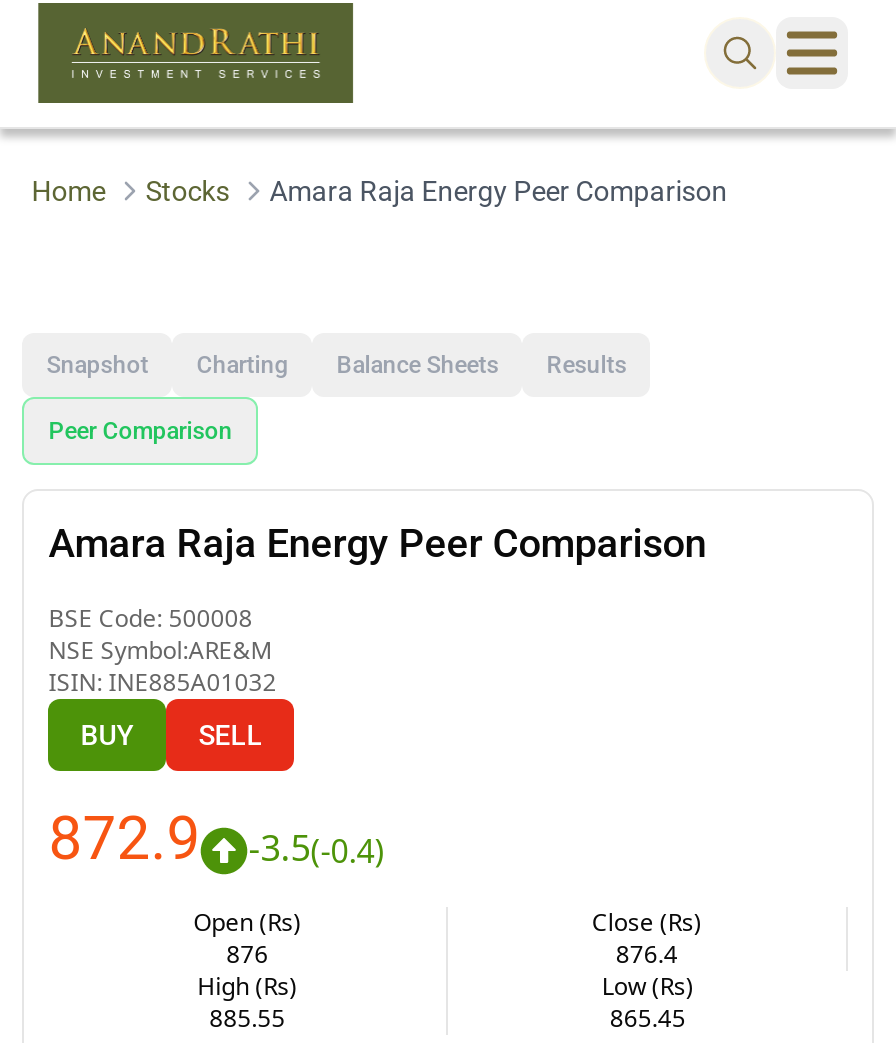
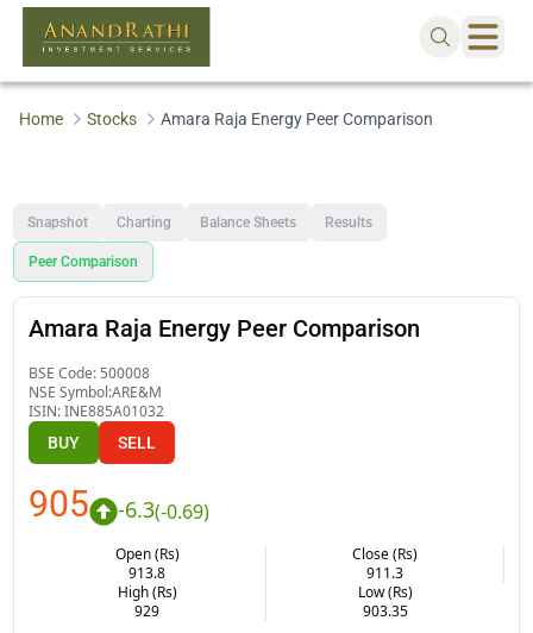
[48,803,200,873] 872.9 -> [29,483,89,524] 905
[248,823,384,873] -3.5(-0.4) -> [118,495,210,524] -6.3(-0.69)
[226,937,268,971] 876 -> [129,563,165,583] 913.8
[616,937,678,971] 876.4 -> [366,563,403,583] 911.3
[209,1001,285,1035] 885.55 -> [135,601,160,621] 929
[610,1001,686,1035] 865.45 -> [363,601,408,621] 903.35

